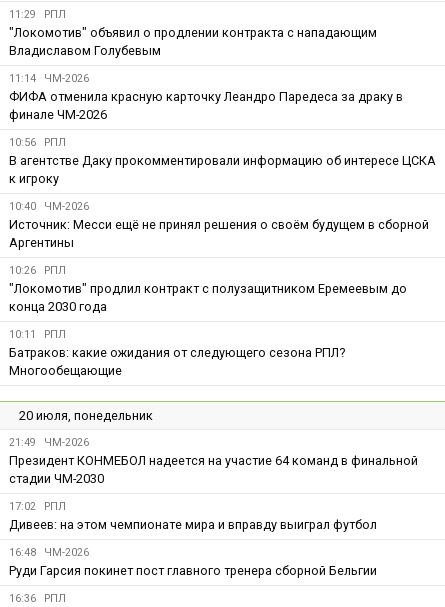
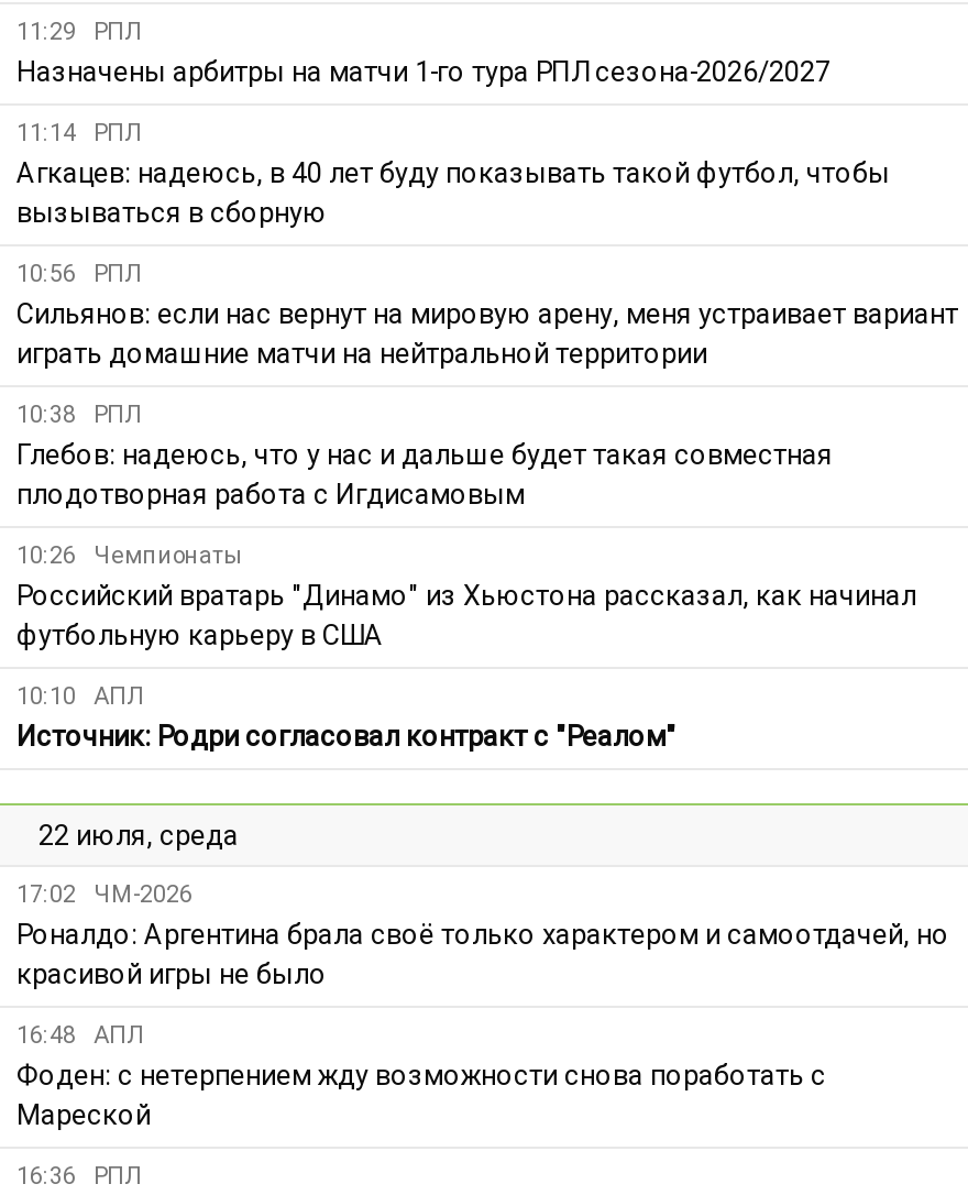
[9,25,377,58] "Локомотив" объявил о продлении контракта с нападающим | Владиславом Голубевым -> [16,54,831,87] Назначены арбитры на матчи 1-го тура РПЛ сезона-2026/2027
[9,72,403,122] 11:14 ЧМ-2026 | ФИФА отменила красную карточку Леандро Паредеса за драку в | финале ЧМ-2026 -> [16,118,890,228] 11:14 РПЛ | Агкацев: надеюсь, в 40 лет буду показывать такой футбол, чтобы | вызываться в сборную
[9,153,436,578] В агентстве Даку прокомментировали информацию об интересе ЦСКА | к игроку | 10:40 ЧМ-2026 | Источник: Месси ещё не принял решения о своём будущем в сборной | Аргентины | 10:26 РПЛ | "Локомотив" продлил контракт с полузащитником Еремеевым до | конца 2030 года | 10:11 РПЛ | Батраков: какие ожидания от следующего сезона РПЛ? | Многообещающие | 20 июля, понедельник | 21:49 ЧМ-2026 | Президент КОНМЕБОЛ надеется на участие 64 команд в финальной | стадии ЧМ-2030 | 17:02 РПЛ | Дивеев: на этом чемпионате мира и вправду выиграл футбол | 16:48 ЧМ-2026 | Руди Гарсия покинет пост главного тренера сборной Бельгии -> [16,296,958,1131] Сильянов: если нас вернут на мировую арену, меня устраивает вариант | играть домашние матчи на нейтральной территории | 10:38 РПЛ | Глебов: надеюсь, что у нас и дальше будет такая совместная | плодотворная работа с Игдисамовым | 10:26 Чемпионаты | Российский вратарь "Динамо" из Хьюстона рассказал, как начинал | футбольную карьеру в США | 10:10 АПЛ | Источник: Родри согласовал контракт с "Реалом" | 22 июля, среда | 17:02 ЧМ-2026 | Роналдо: Аргентина брала своё только характером и самоотдачей, но | красивой игры не было | 16:48 АПЛ | Фоден: с нетерпением жду возможности снова поработать с | Мареской

